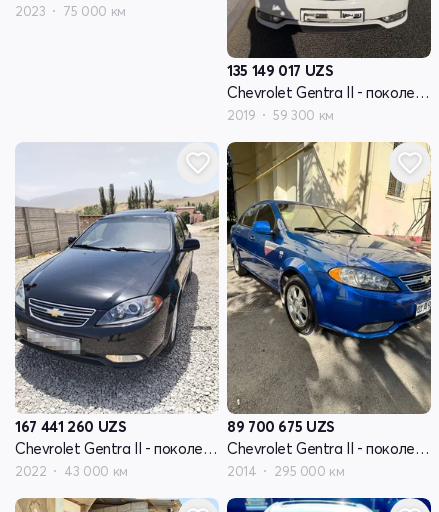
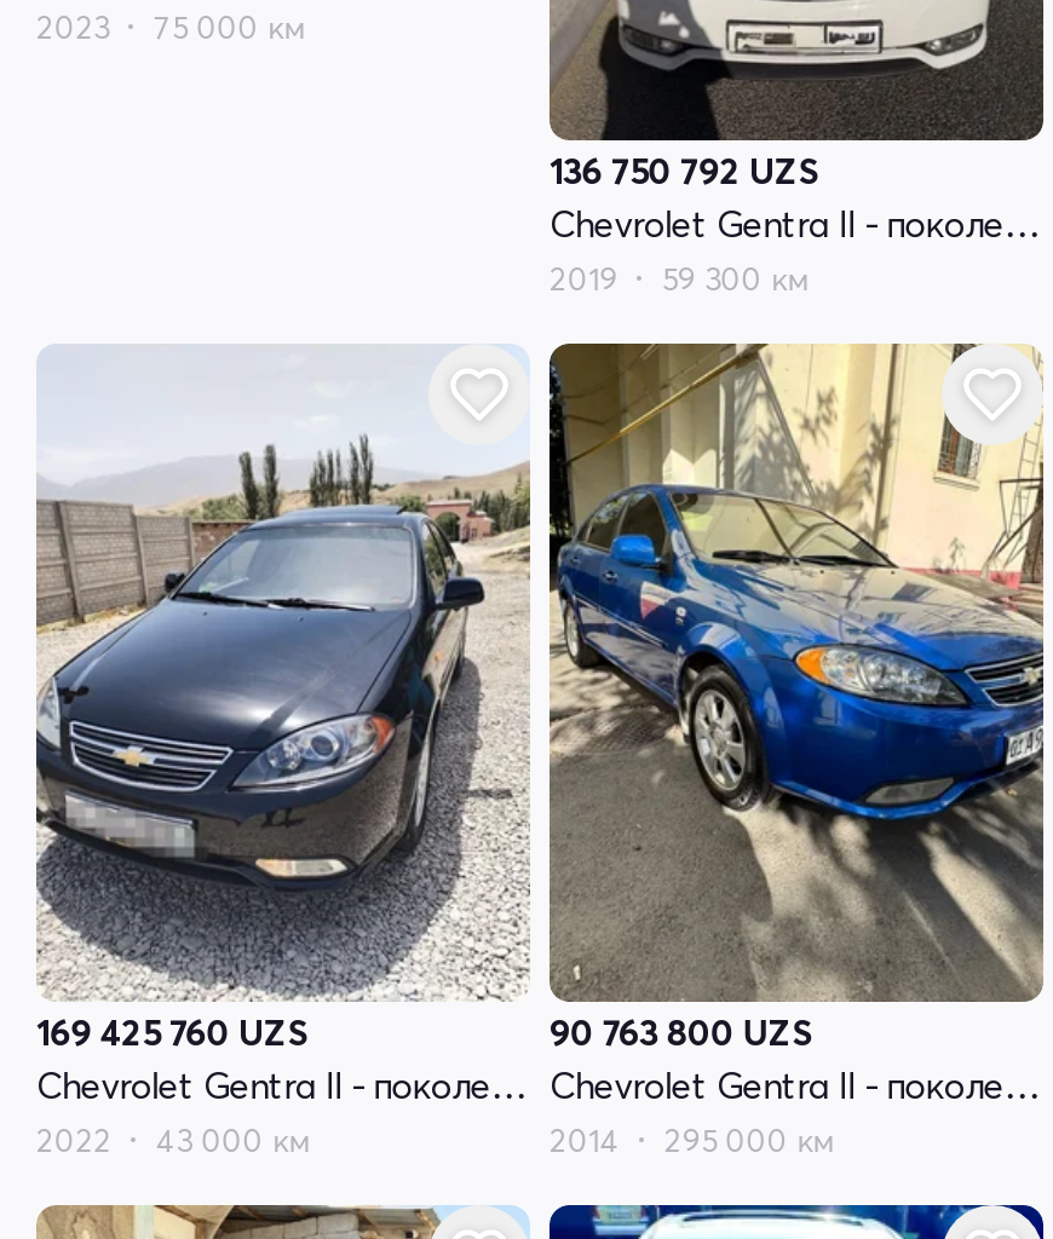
[227,61,333,80] 135 149 017 UZS -> [549,147,819,193] 136 750 792 UZS
[15,417,126,436] 167 441 260 UZS -> [36,1009,308,1055] 169 425 760 UZS
[227,417,335,436] 89 700 675 UZS -> [549,1009,813,1055] 90 763 800 UZS

